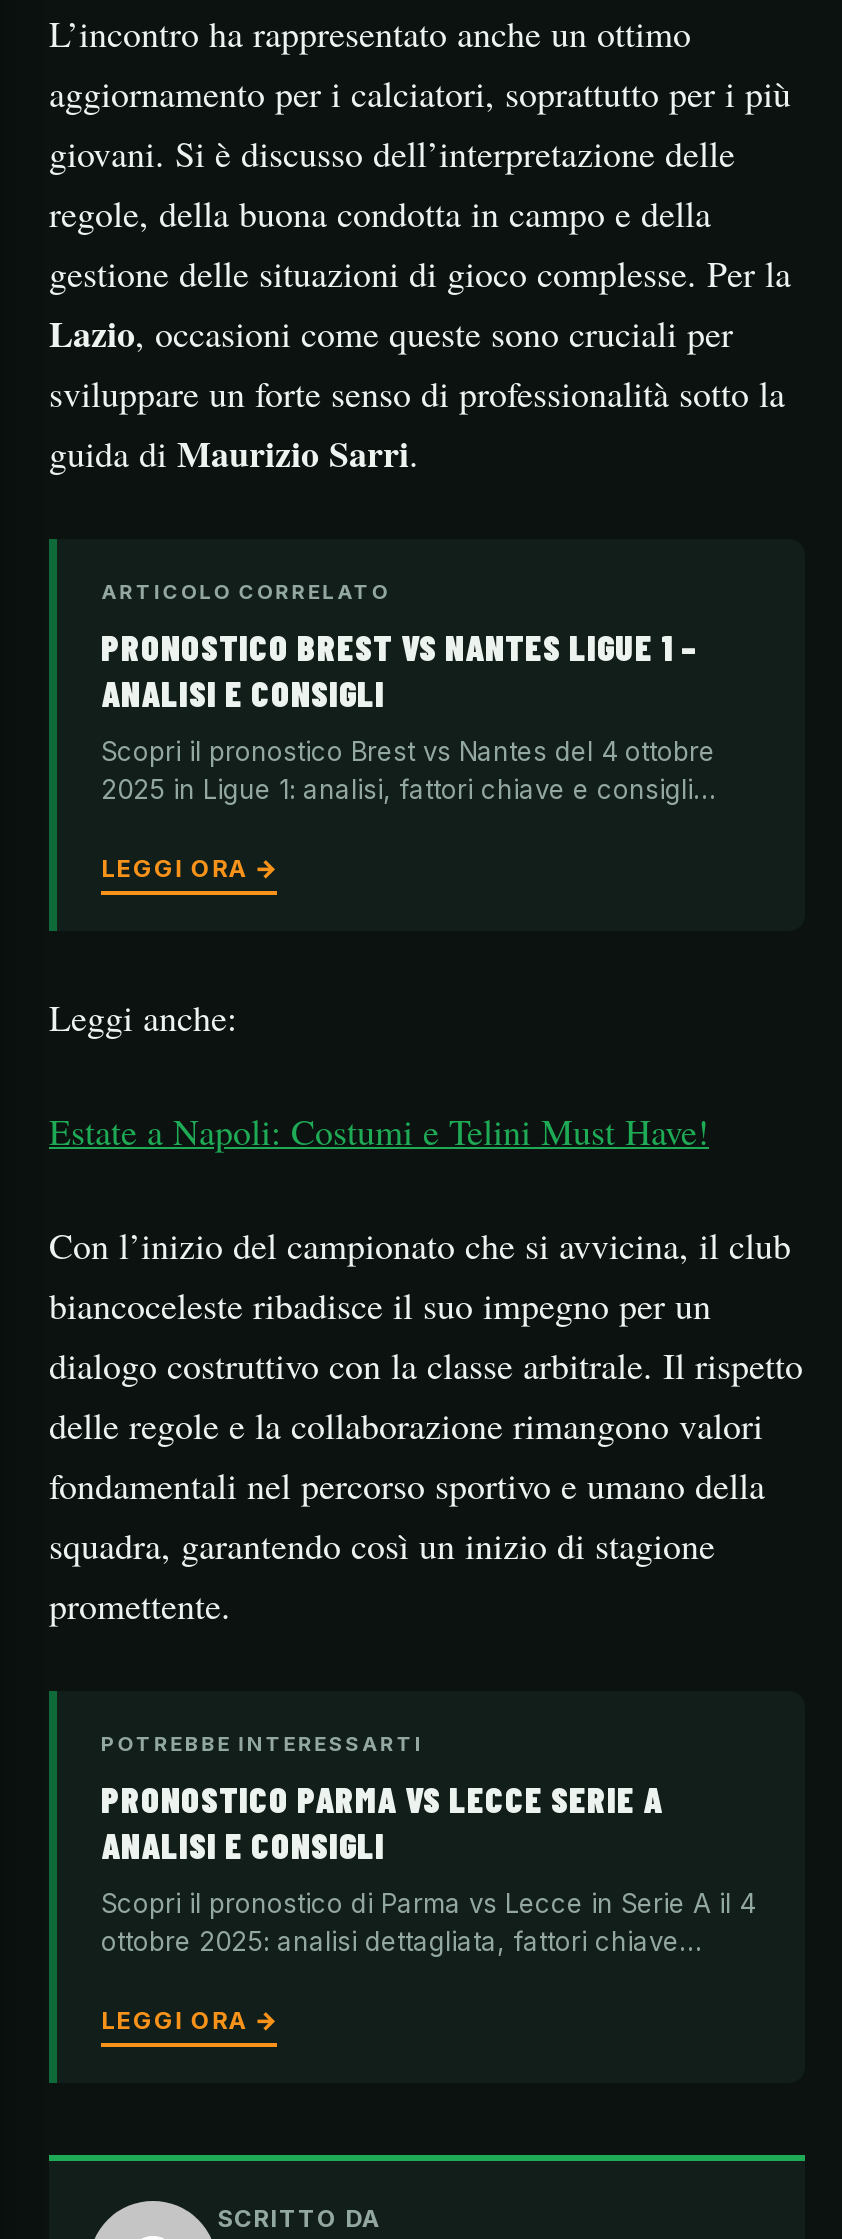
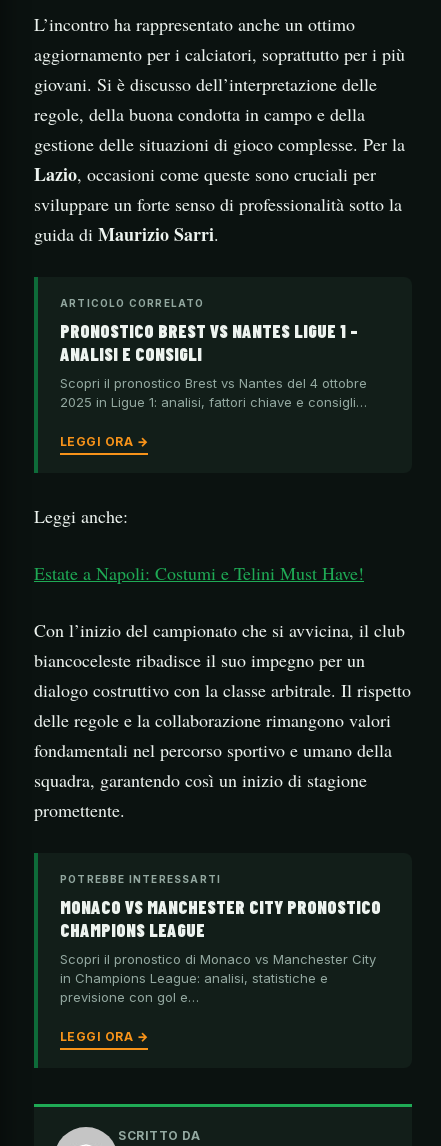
[101,1777,663,1867] PRONOSTICO PARMA VS LECCE SERIE A | ANALISI E CONSIGLI -> [60,896,381,941] MONACO VS MANCHESTER CITY PRONOSTICO | CHAMPIONS LEAGUE
[101,1887,755,1957] Scopri il pronostico di Parma vs Lecce in Serie A il 4 | ottobre 2025: analisi dettagliata, fattori chiave… -> [60,951,376,1005] Scopri il pronostico di Monaco vs Manchester City | in Champions League: analisi, statistiche e | previsione con gol e…

